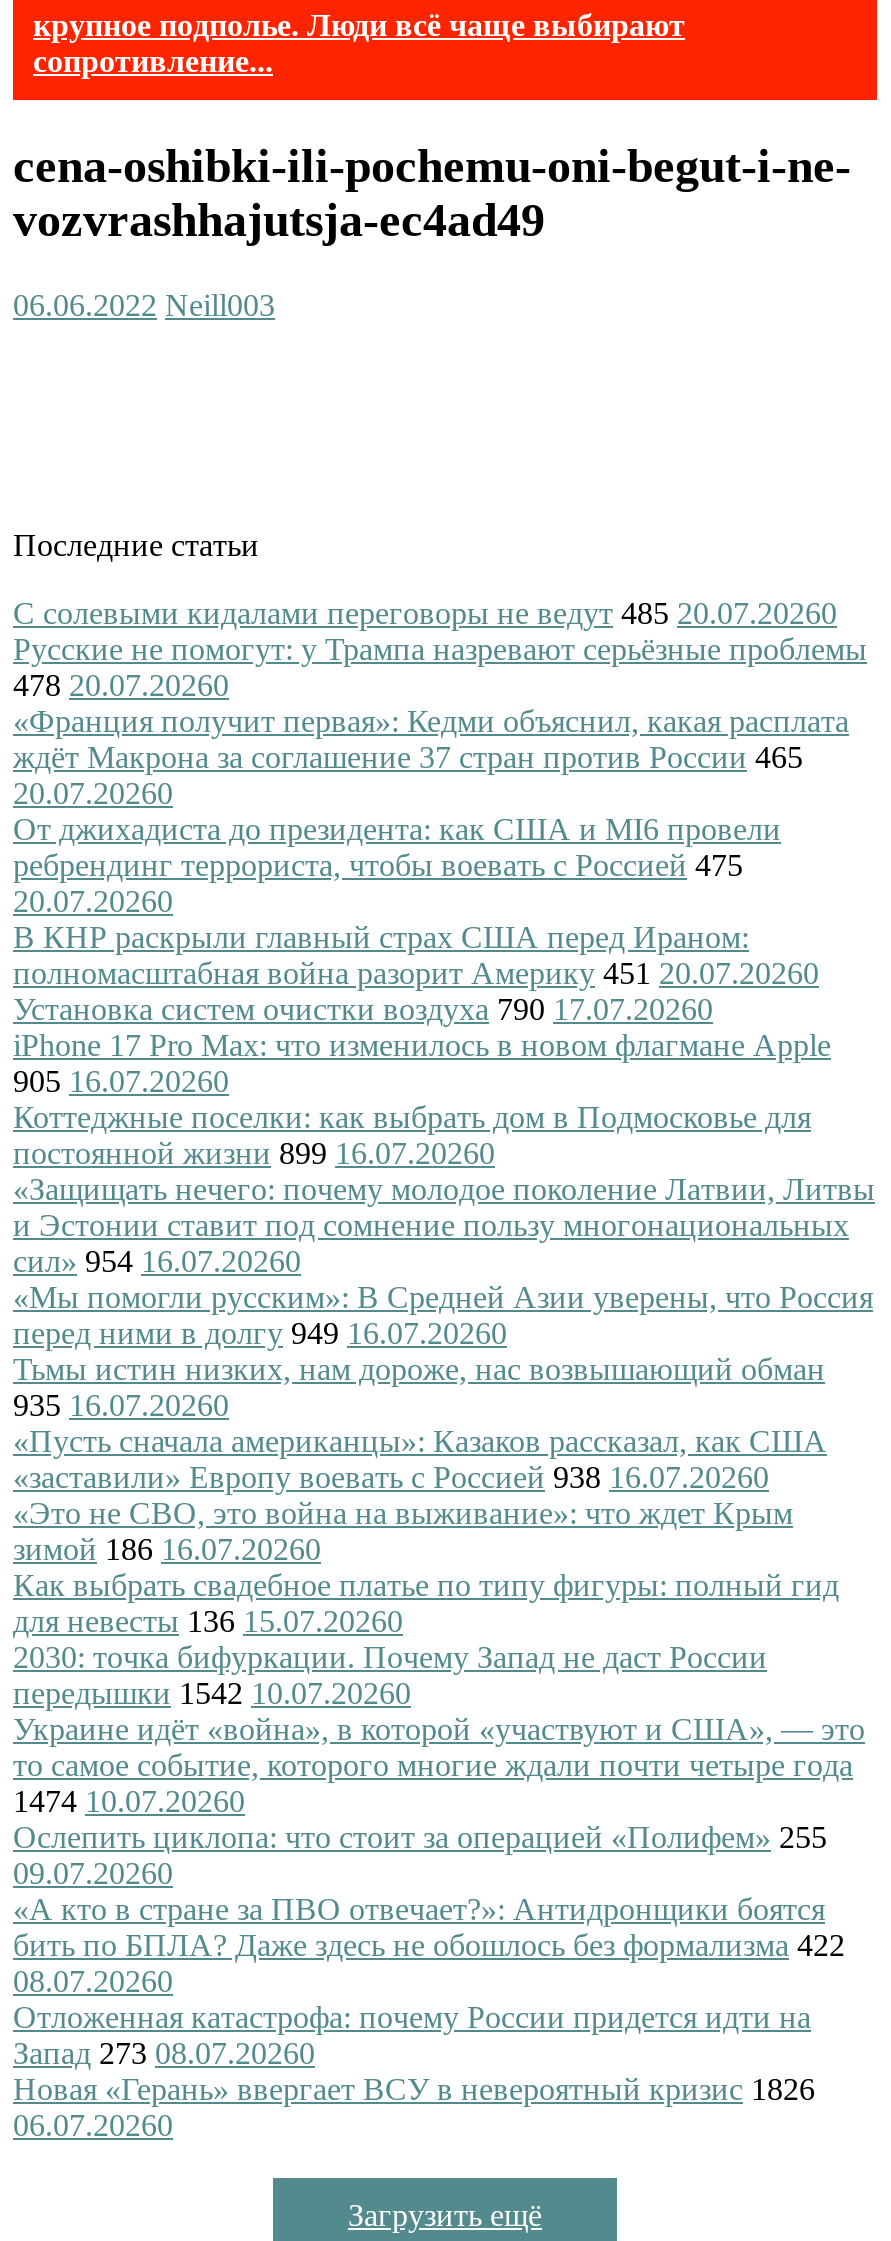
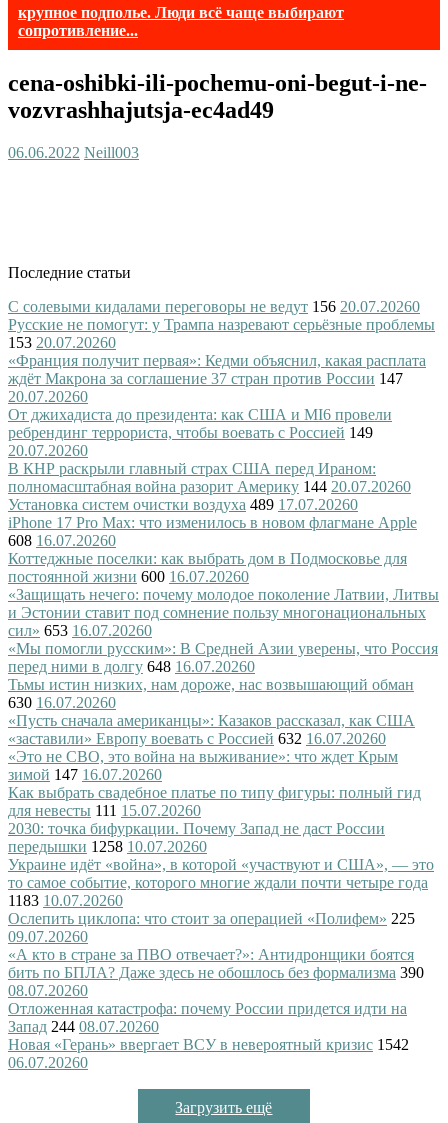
[13,596,837,630] С солевыми кидалами переговоры не ведут 485 20.07.20260 -> [8,298,420,315] С солевыми кидалами переговоры не ведут 156 20.07.20260
[13,668,229,702] 478 20.07.20260 -> [8,334,116,351] 153 20.07.20260
[13,740,803,774] ждёт Макрона за соглашение 37 стран против России 465 -> [8,370,403,387] ждёт Макрона за соглашение 37 стран против России 147
[13,848,743,882] ребрендинг террориста, чтобы воевать с Россией 475 -> [8,424,373,441] ребрендинг террориста, чтобы воевать с Россией 149
[13,956,819,990] полномасштабная война разорит Америку 451 20.07.20260 -> [8,478,411,495] полномасштабная война разорит Америку 144 20.07.20260
[13,992,713,1026] Установка систем очистки воздуха 790 17.07.20260 -> [8,496,358,513] Установка систем очистки воздуха 489 17.07.20260
[13,1064,229,1098] 905 16.07.20260 -> [8,532,116,549] 608 16.07.20260
[13,1136,495,1170] постоянной жизни 899 16.07.20260 -> [8,568,249,585] постоянной жизни 600 16.07.20260
[13,1244,301,1278] сил» 954 16.07.20260 -> [8,622,152,639] сил» 653 16.07.20260
[13,1316,507,1350] перед ними в долгу 949 16.07.20260 -> [8,658,255,675] перед ними в долгу 648 16.07.20260
[13,1388,229,1422] 935 16.07.20260 -> [8,694,116,711] 630 16.07.20260
[13,1460,769,1494] «заставили» Европу воевать с Россией 938 16.07.20260 -> [8,730,386,747] «заставили» Европу воевать с Россией 632 16.07.20260
[13,1532,321,1566] зимой 186 16.07.20260 -> [8,766,162,783] зимой 147 16.07.20260
[13,1604,403,1638] для невесты 136 15.07.20260 -> [8,802,201,819] для невесты 111 15.07.20260
[13,1676,411,1710] передышки 1542 10.07.20260 -> [8,838,207,855] передышки 1258 10.07.20260
[13,1784,245,1818] 1474 10.07.20260 -> [8,892,123,909] 1183 10.07.20260
[13,1820,827,1854] Ослепить циклопа: что стоит за операцией «Полифем» 255 -> [8,910,415,927] Ослепить циклопа: что стоит за операцией «Полифем» 225
[13,1928,845,1962] бить по БПЛА? Даже здесь не обошлось без формализма 422 -> [8,964,424,981] бить по БПЛА? Даже здесь не обошлось без формализма 390
[13,2036,315,2070] Запад 273 08.07.20260 -> [8,1018,159,1035] Запад 244 08.07.20260
[13,2072,815,2106] Новая «Герань» ввергает ВСУ в невероятный кризис 1826 -> [8,1036,409,1053] Новая «Герань» ввергает ВСУ в невероятный кризис 1542

